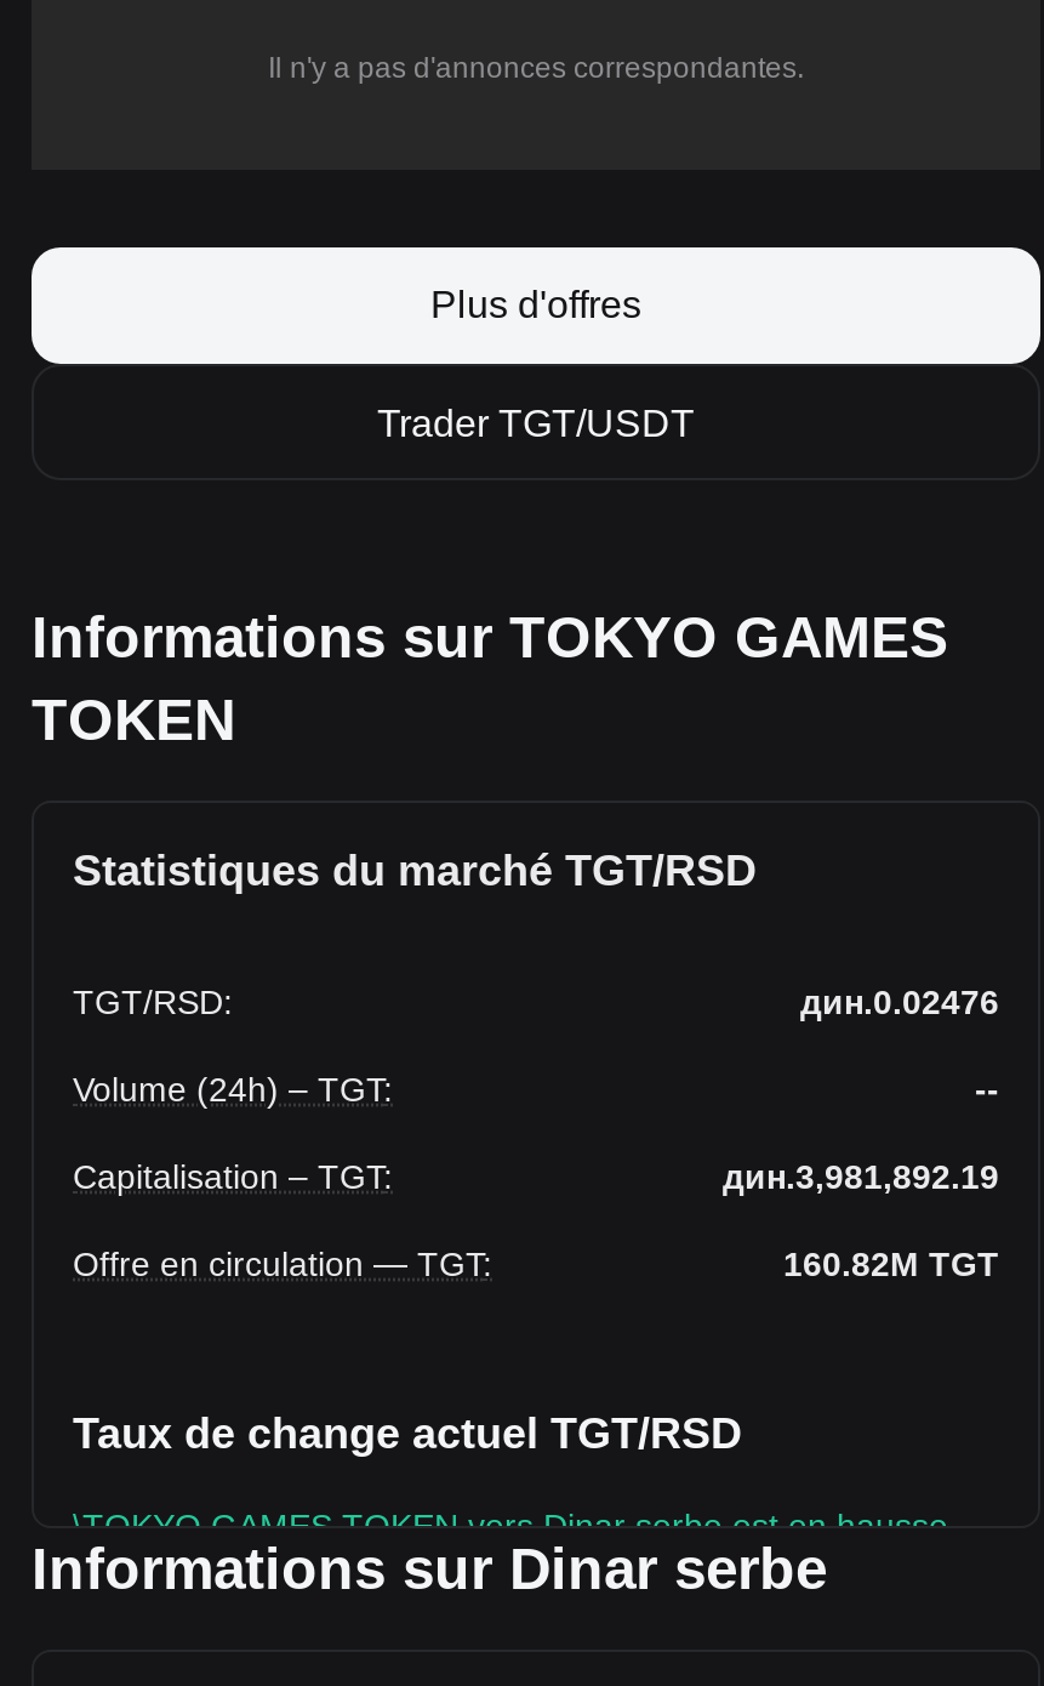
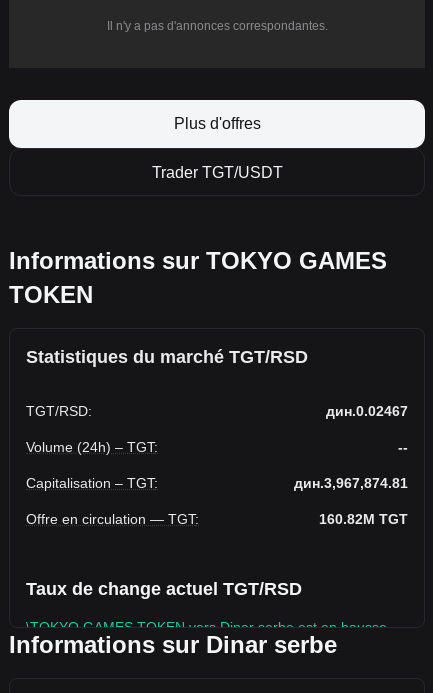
[800,982,999,1021] дин.0.02476 -> [326,403,408,419] дин.0.02467
[723,1157,999,1196] дин.3,981,892.19 -> [294,475,408,491] дин.3,967,874.81

